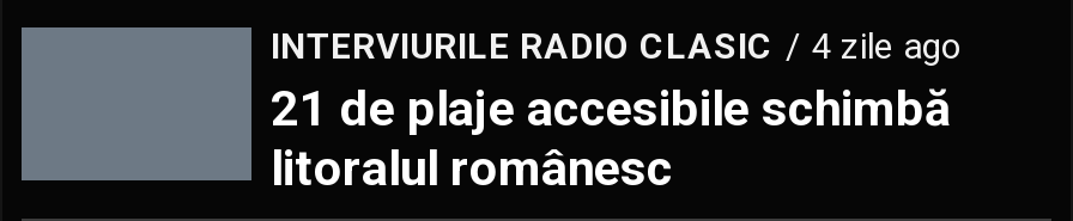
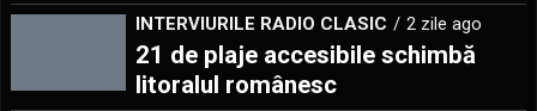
[271,25,963,68] INTERVIURILE RADIO CLASIC 4 zile ago -> [135,13,482,35] INTERVIURILE RADIO CLASIC 2 zile ago

